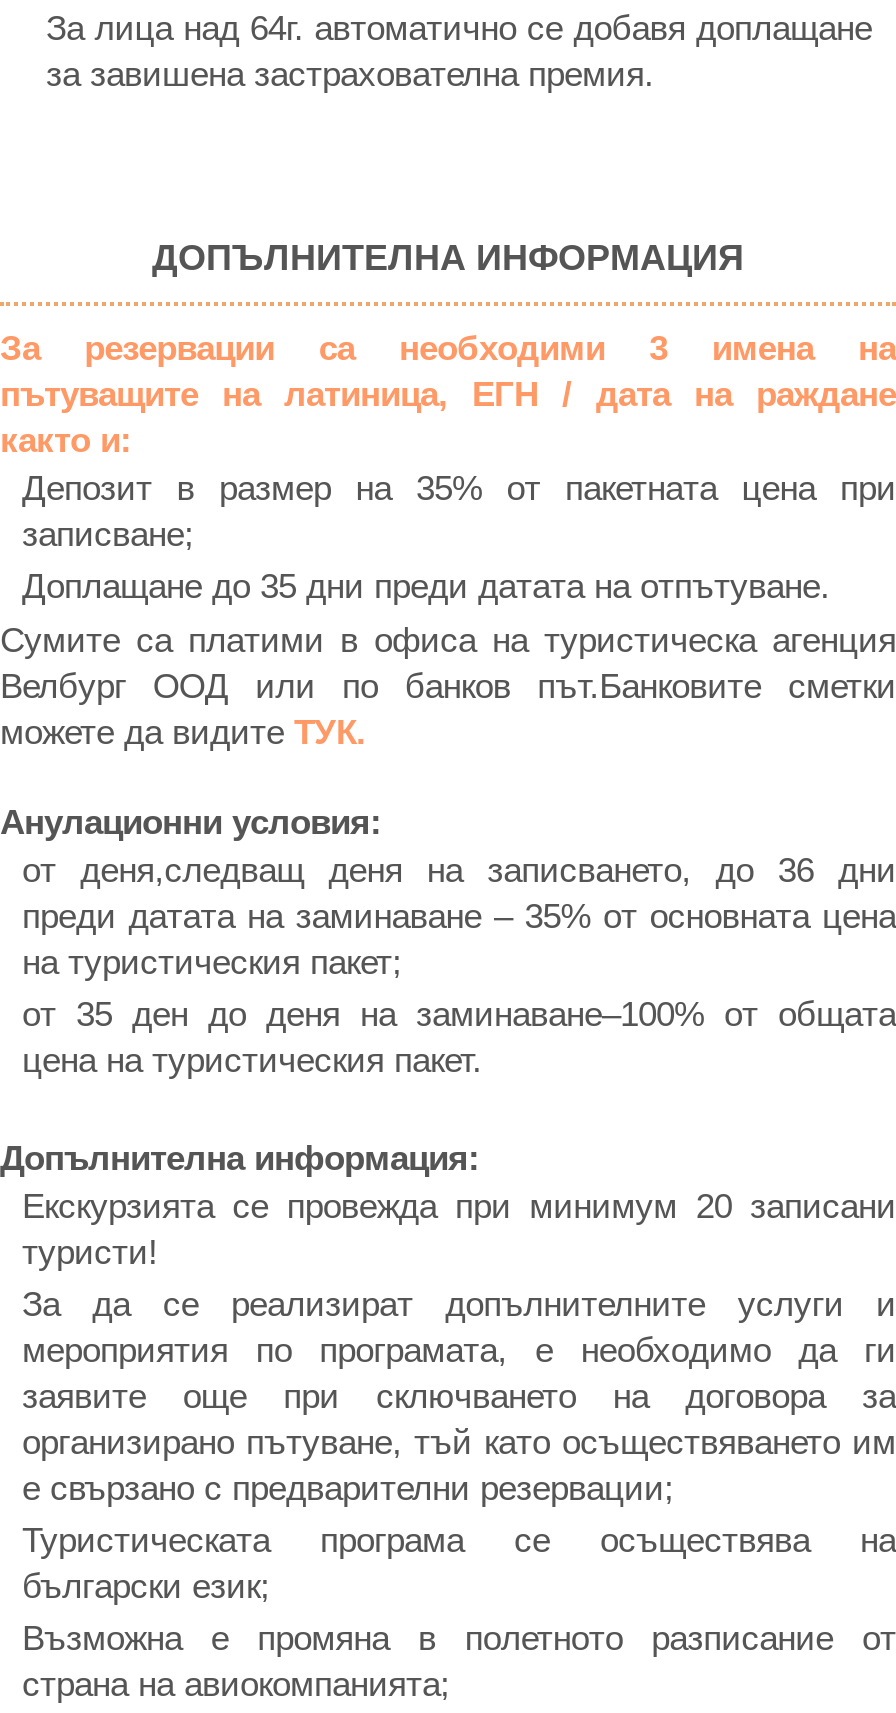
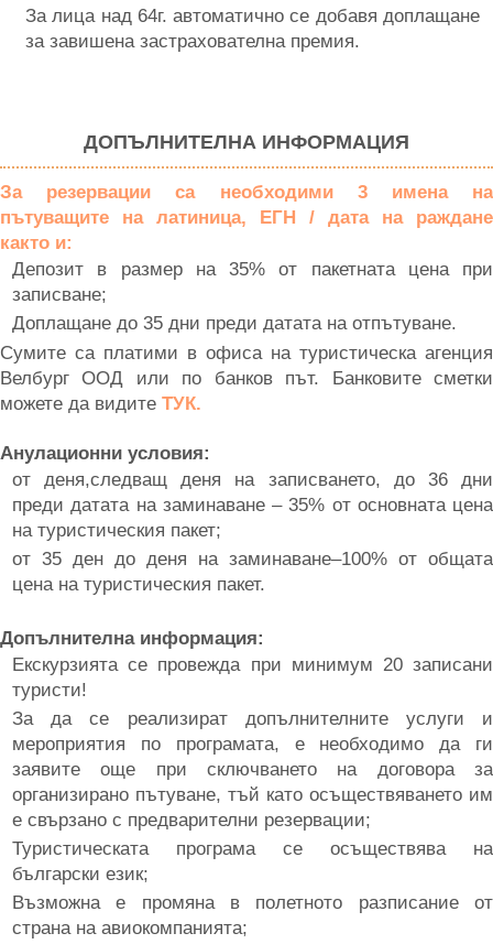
[0,666,896,706] Велбург ООД или по банков път.Банковите сметки -> [0,367,493,389] Велбург ООД или по банков път. Банковите сметки

